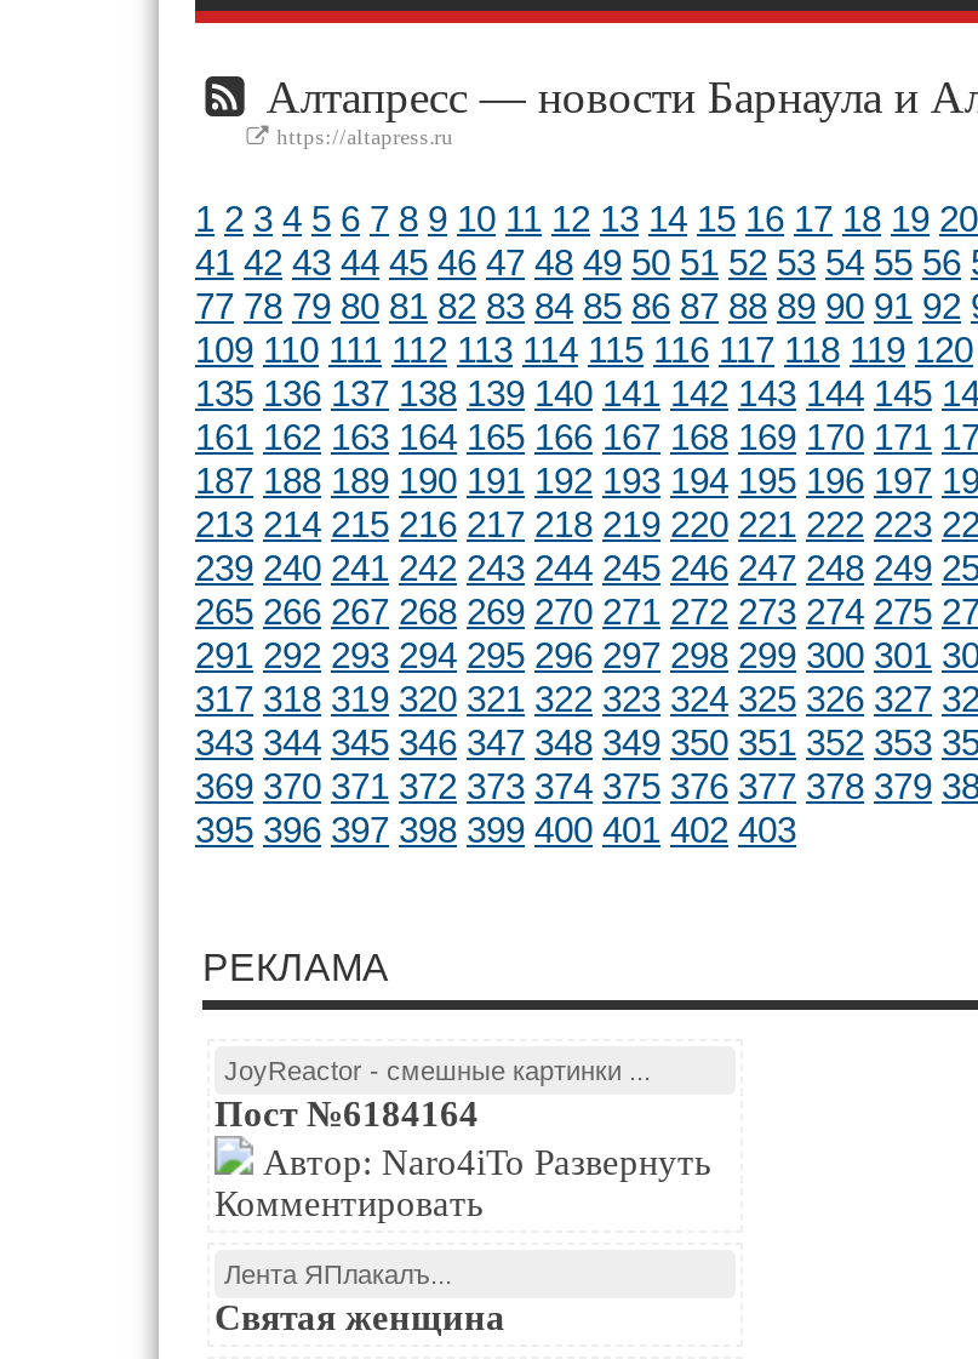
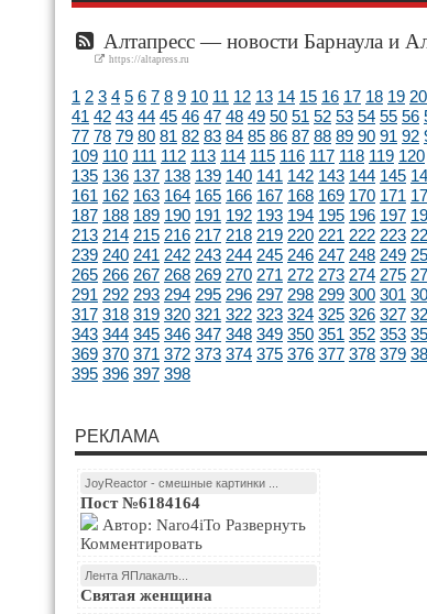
[195,809,796,850] 395 396 397 398 399 400 401 402 403 -> [72,364,190,383] 395 396 397 398

